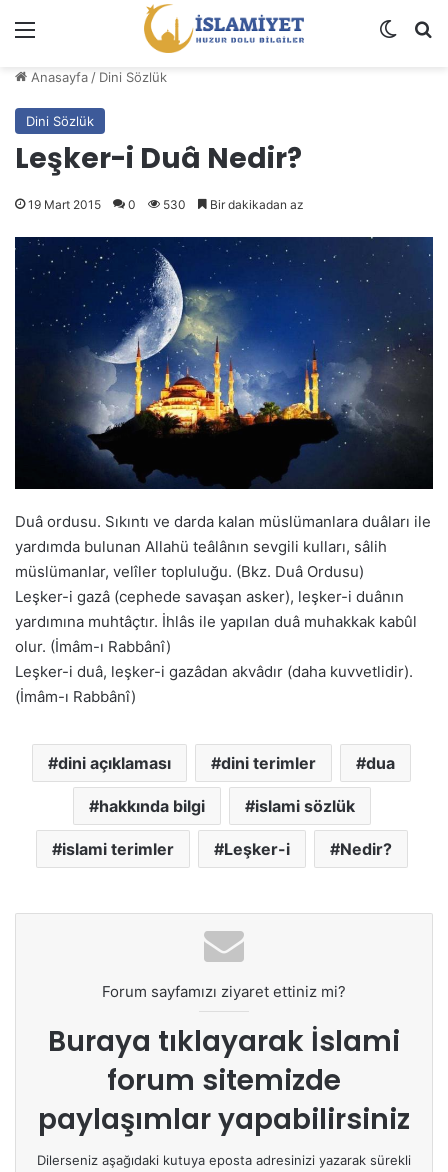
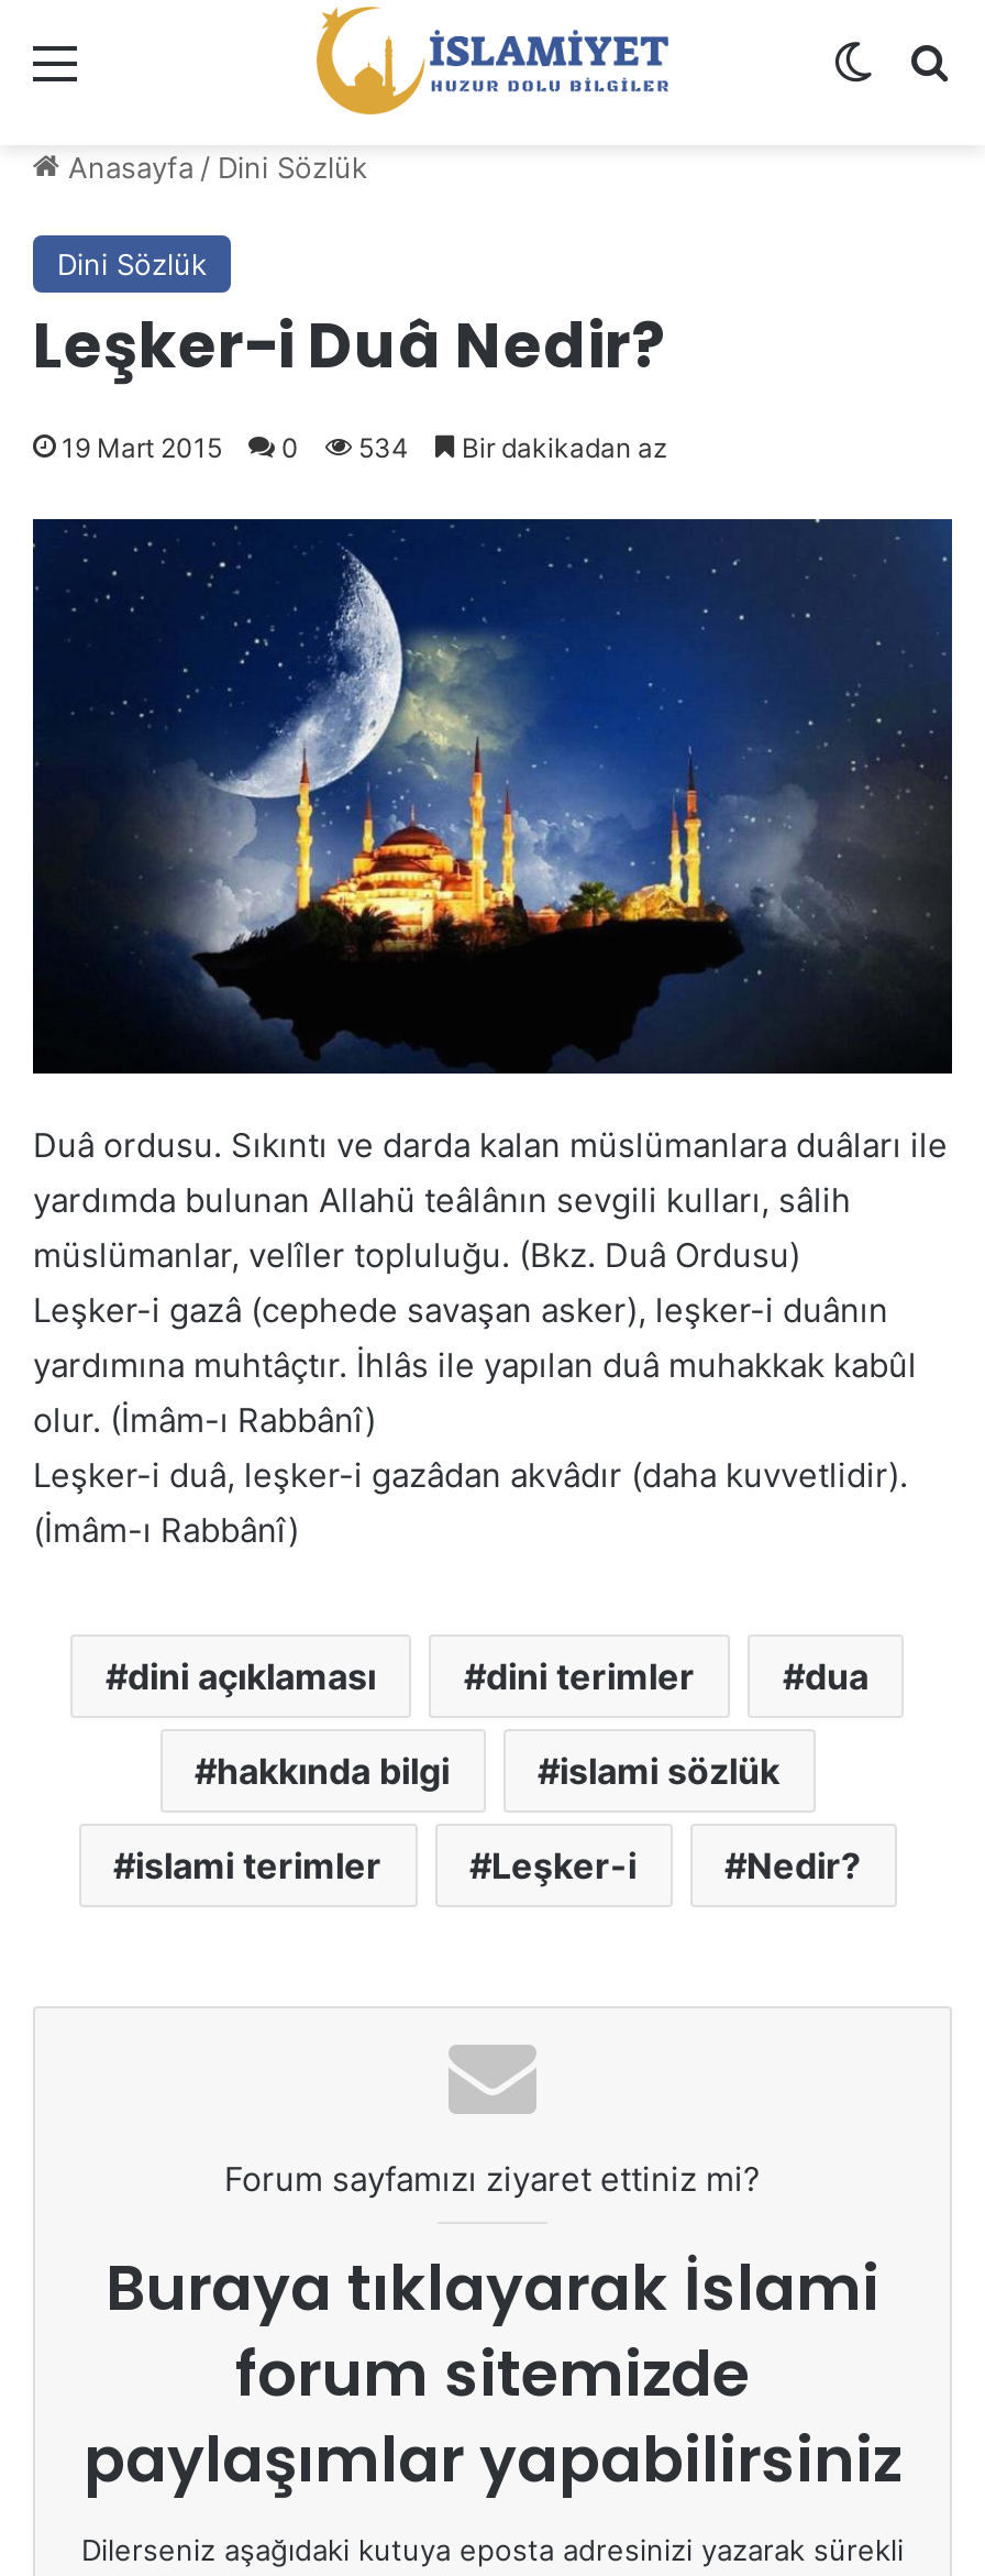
[28,197,304,212] 19 Mart 2015 0 530 Bir dakikadan az -> [62,431,668,464] 19 Mart 2015 0 534 Bir dakikadan az

